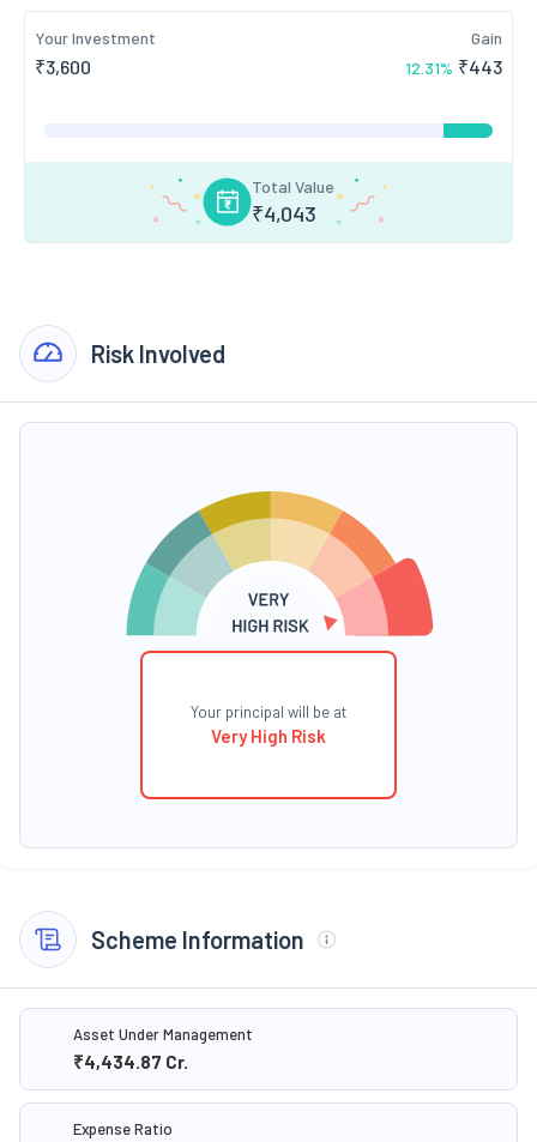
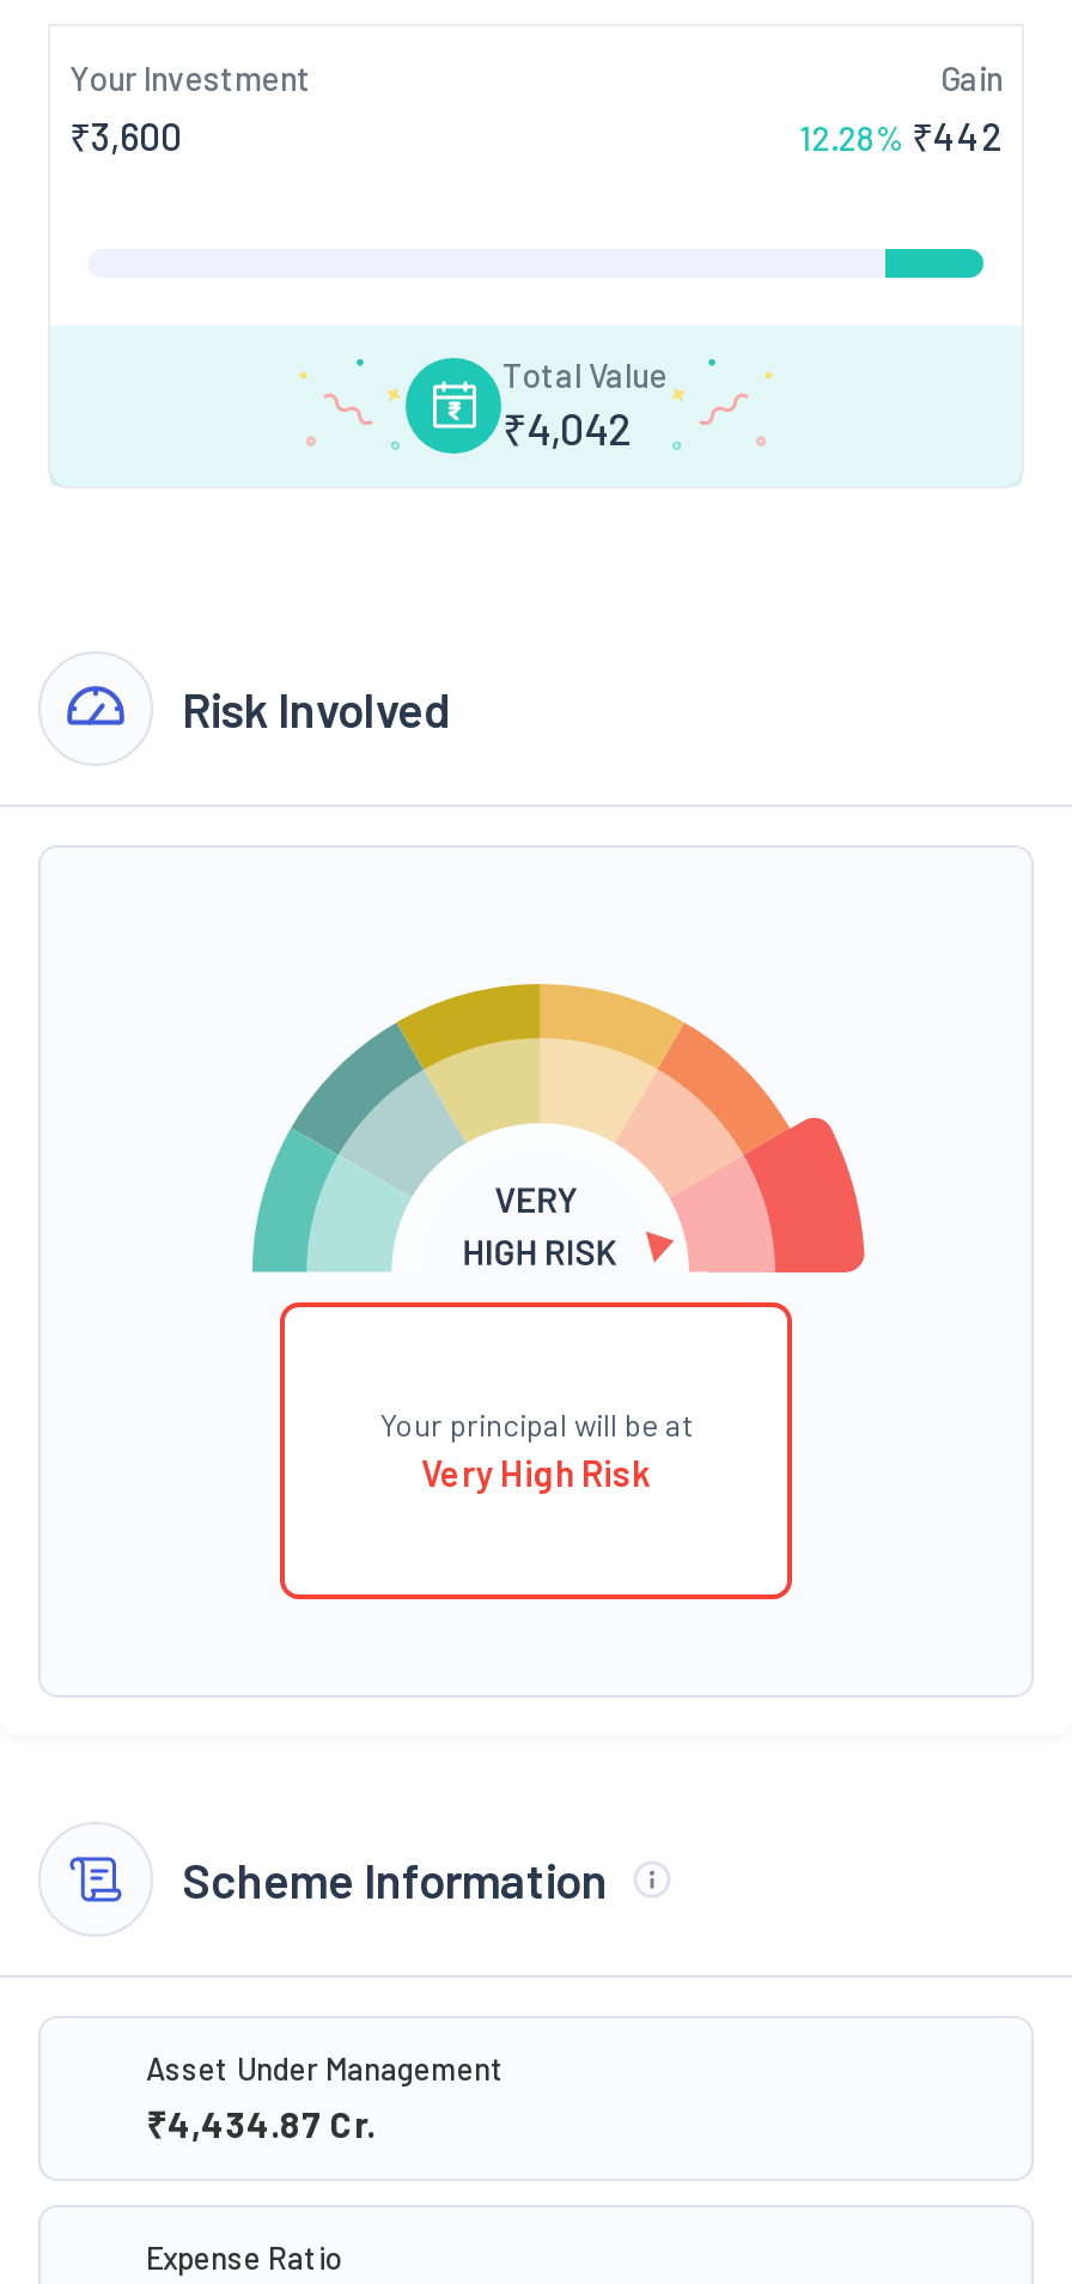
[405,55,502,77] 12.31% ₹443 -> [799,111,1003,157] 12.28% ₹442
[252,200,316,226] ₹4,043 -> [502,402,632,455] ₹4,042

